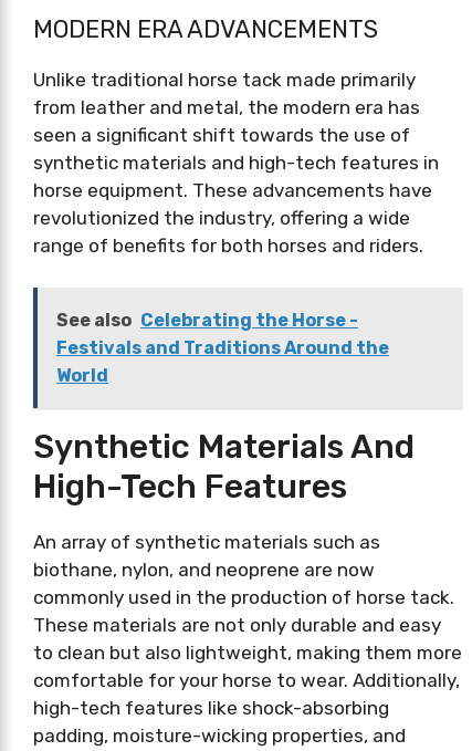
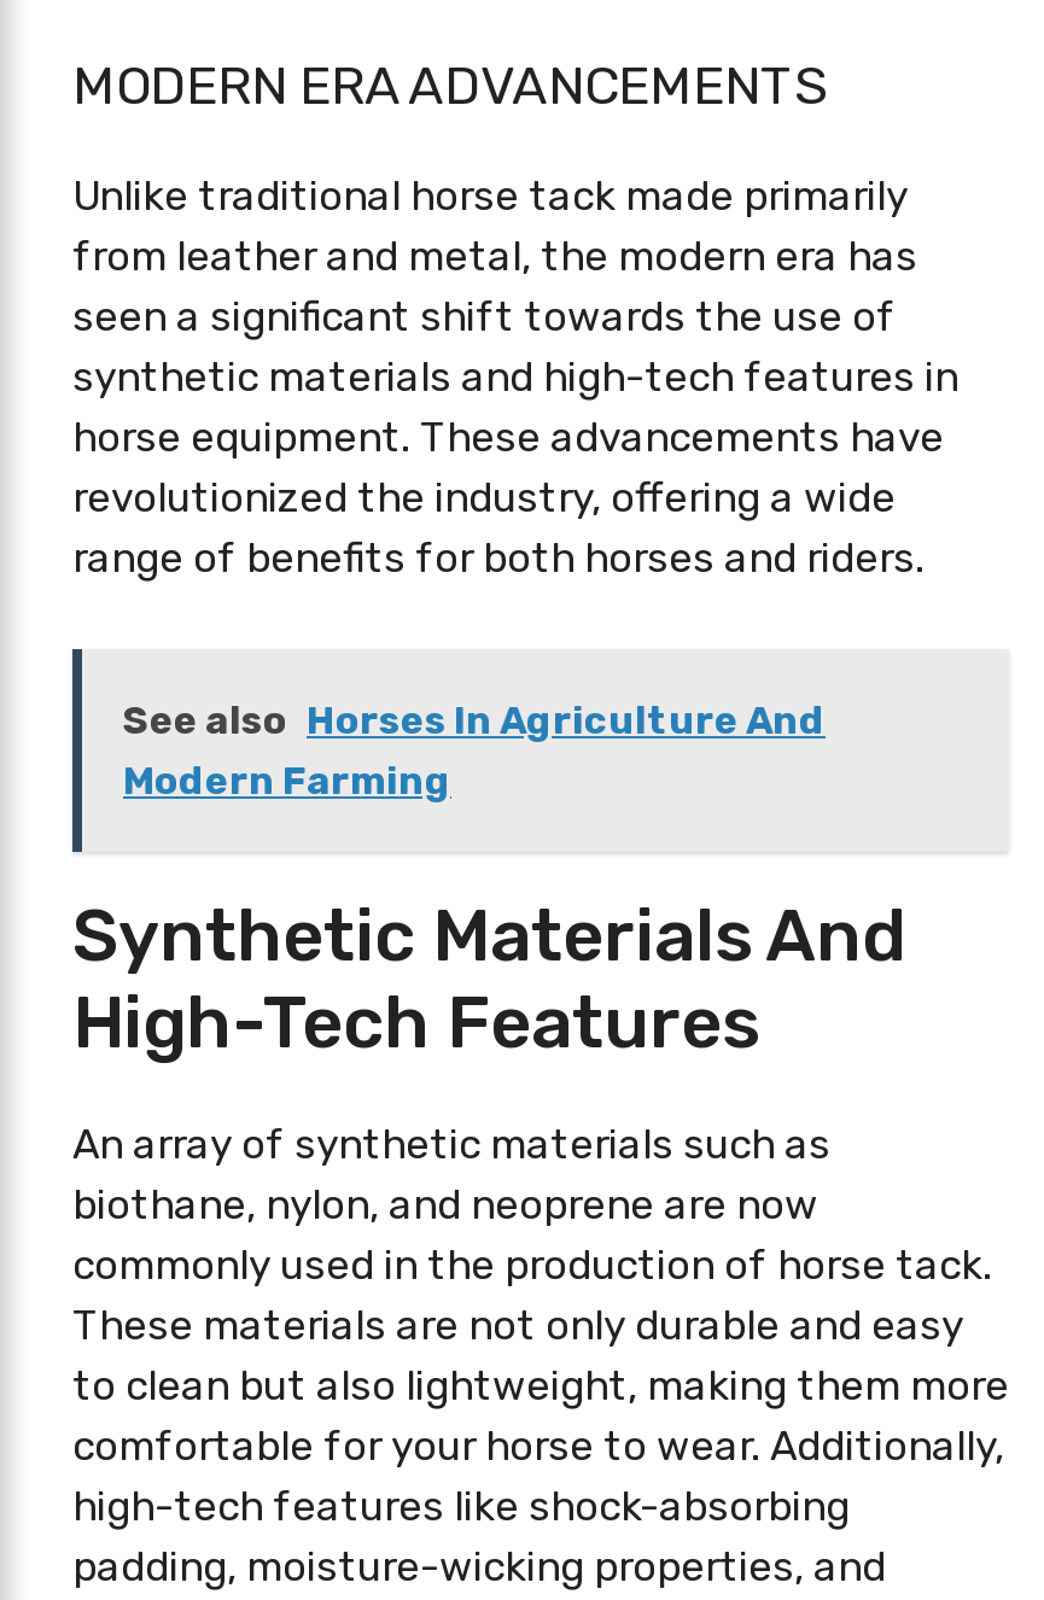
[56,310,389,386] See also Celebrating the Horse - | Festivals and Traditions Around the | World -> [123,697,826,804] See also Horses In Agriculture And | Modern Farming

